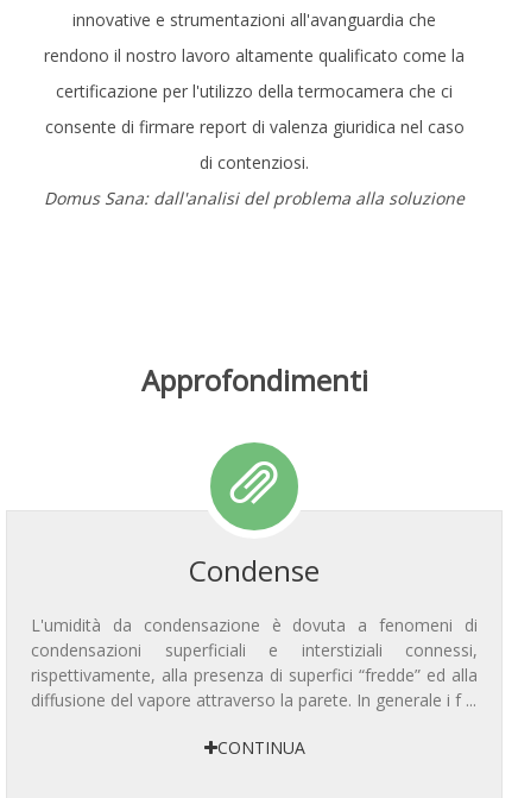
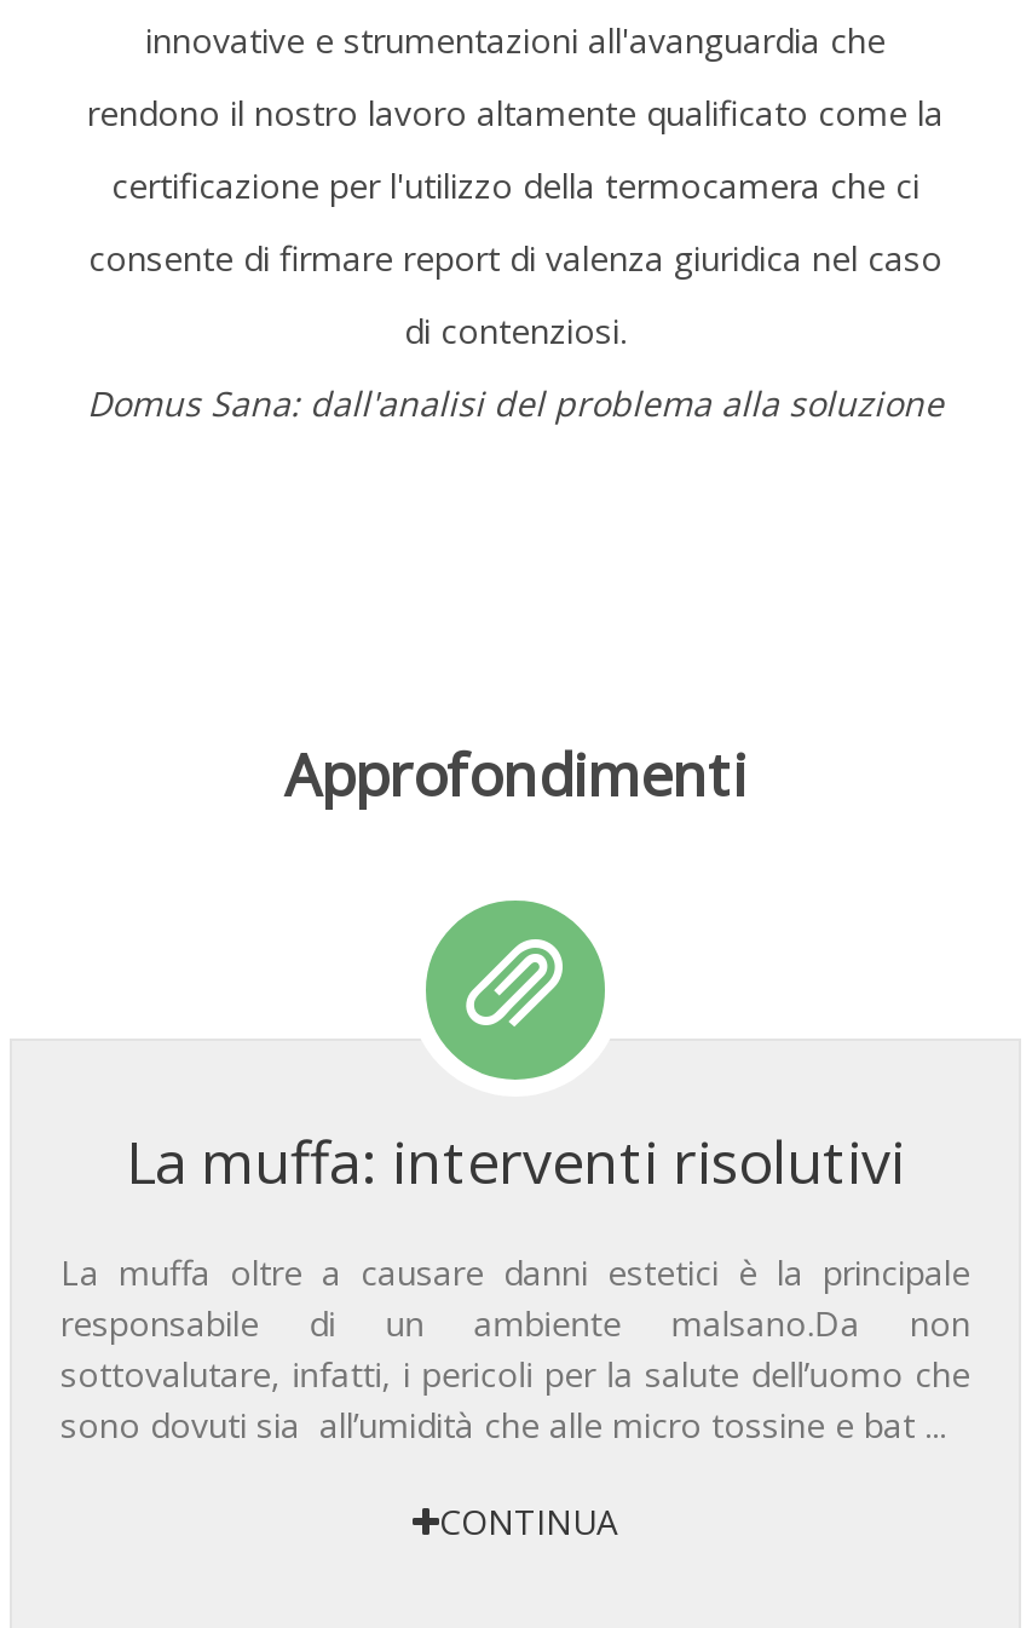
[189,551,320,590] Condense -> [126,1122,905,1201] La muffa: interventi risolutivi
[31,614,478,712] L'umidità da condensazione è dovuta a fenomeni di | condensazioni superficiali e interstiziali connessi, | rispettivamente, alla presenza di superfici “fredde” ed alla | diffusione del vapore attraverso la parete. In generale i f ... -> [60,1250,970,1448] La muffa oltre a causare danni estetici è la principale | responsabile di un ambiente malsano.Da non | sottovalutare, infatti, i pericoli per la salute dell’uomo che | sono dovuti sia all’umidità che alle micro tossine e bat ...

